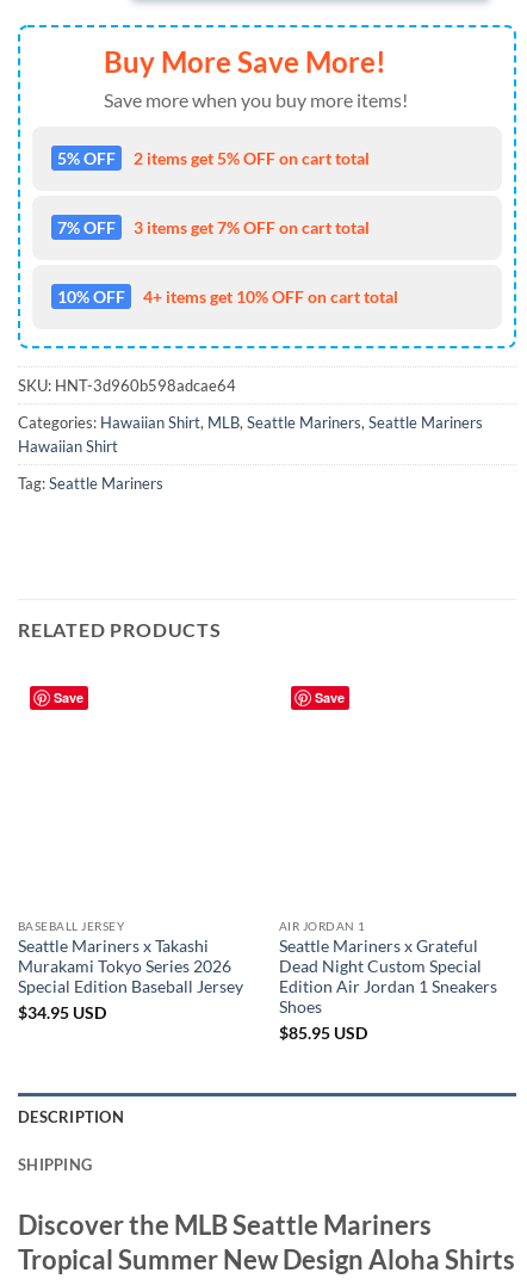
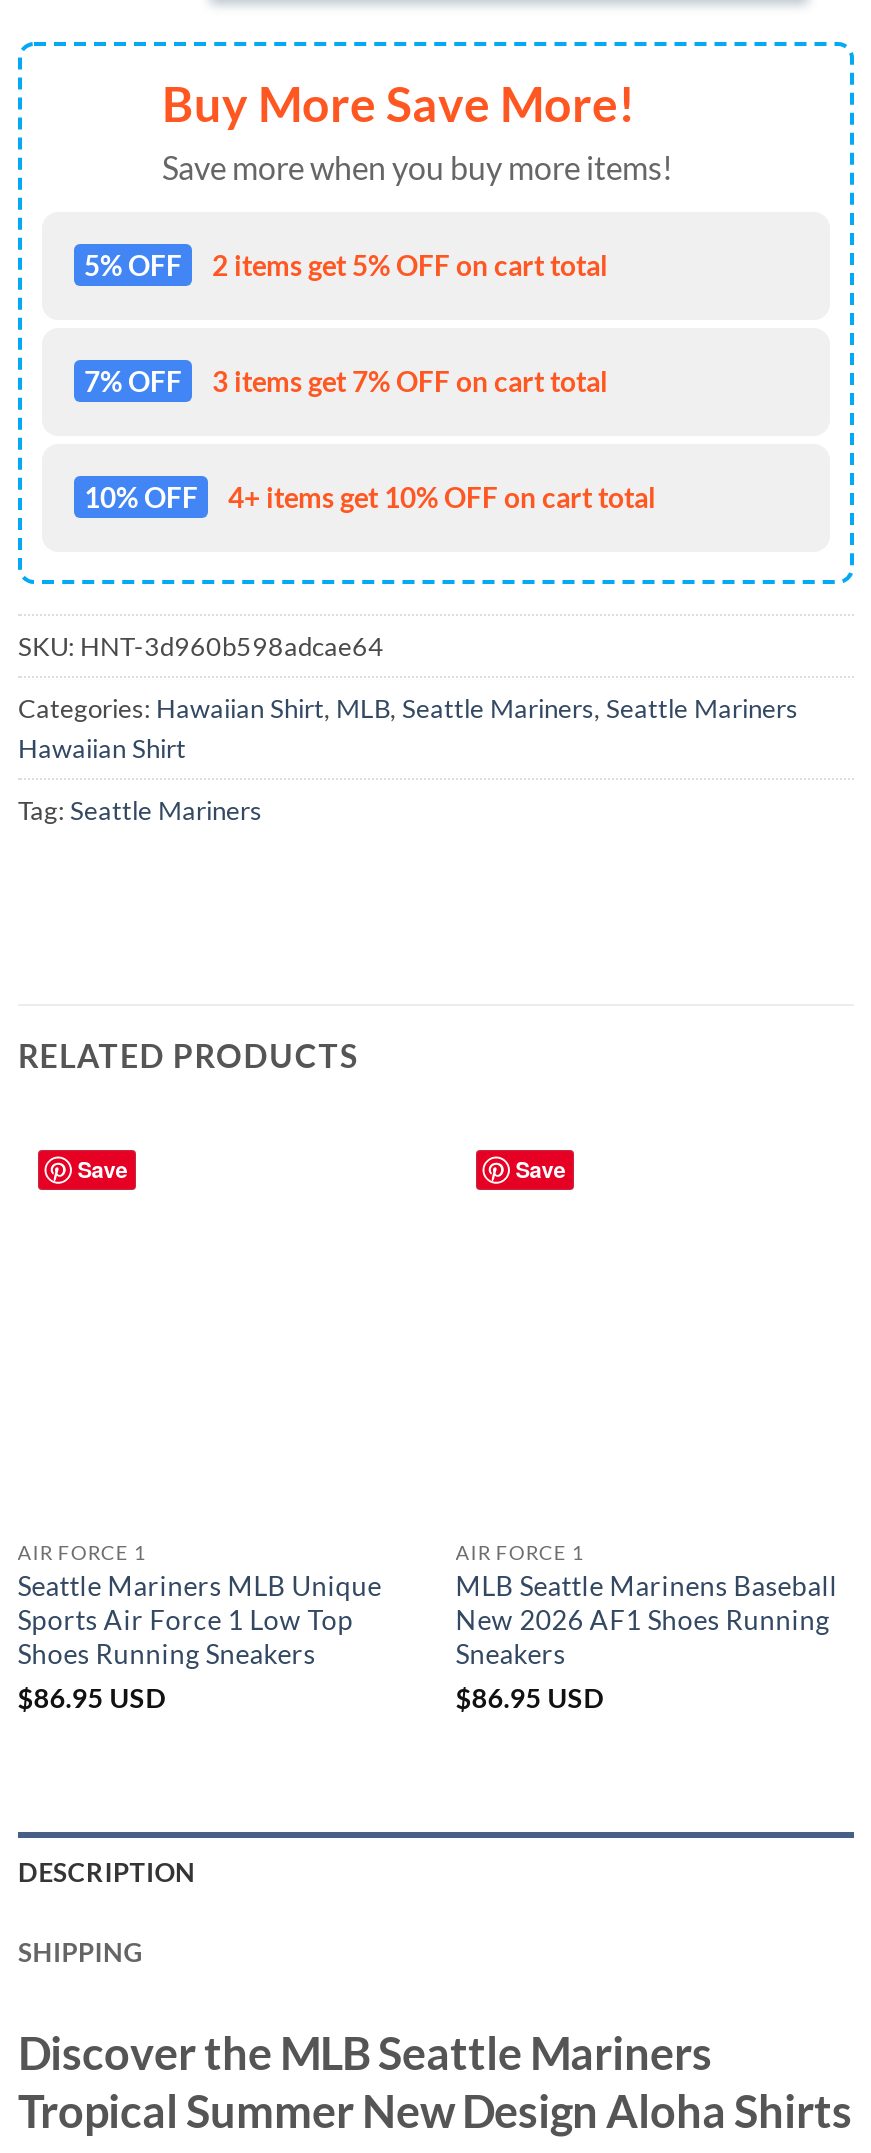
[18,919,243,1023] BASEBALL JERSEY | Seattle Mariners x Takashi | Murakami Tokyo Series 2026 | Special Edition Baseball Jersey | $34.95 USD -> [18,1541,382,1715] AIR FORCE 1 | Seattle Mariners MLB Unique | Sports Air Force 1 Low Top | Shoes Running Sneakers | $86.95 USD
[279,919,497,1043] AIR JORDAN 1 | Seattle Mariners x Grateful | Dead Night Custom Special | Edition Air Jordan 1 Sneakers | Shoes | $85.95 USD -> [456,1541,838,1715] AIR FORCE 1 | MLB Seattle Marinens Baseball | New 2026 AF1 Shoes Running | Sneakers | $86.95 USD

